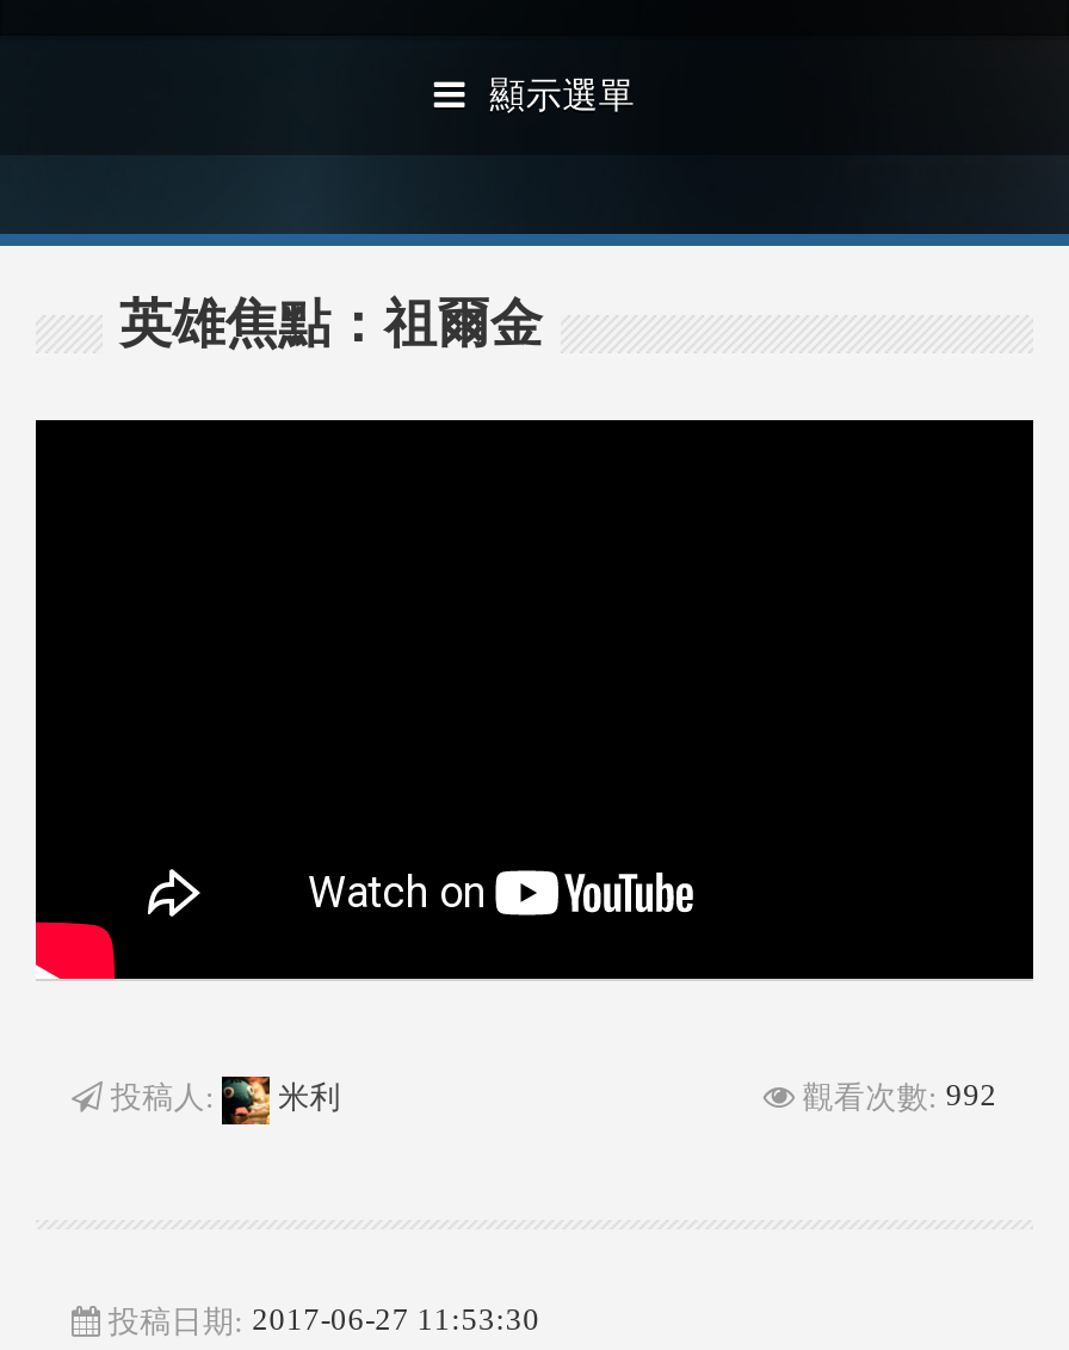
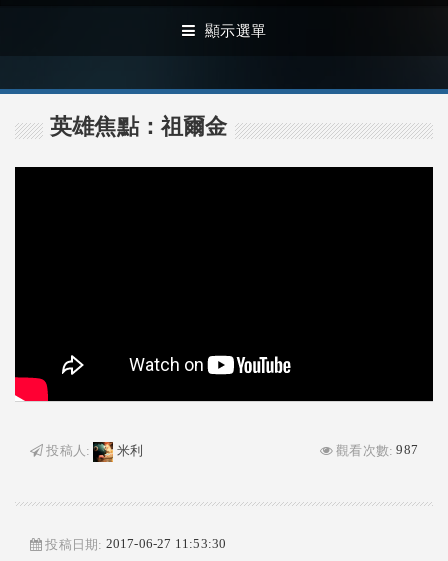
[795,1077,997,1115] 觀看次數: 992 -> [333,442,418,458] 觀看次數: 987

